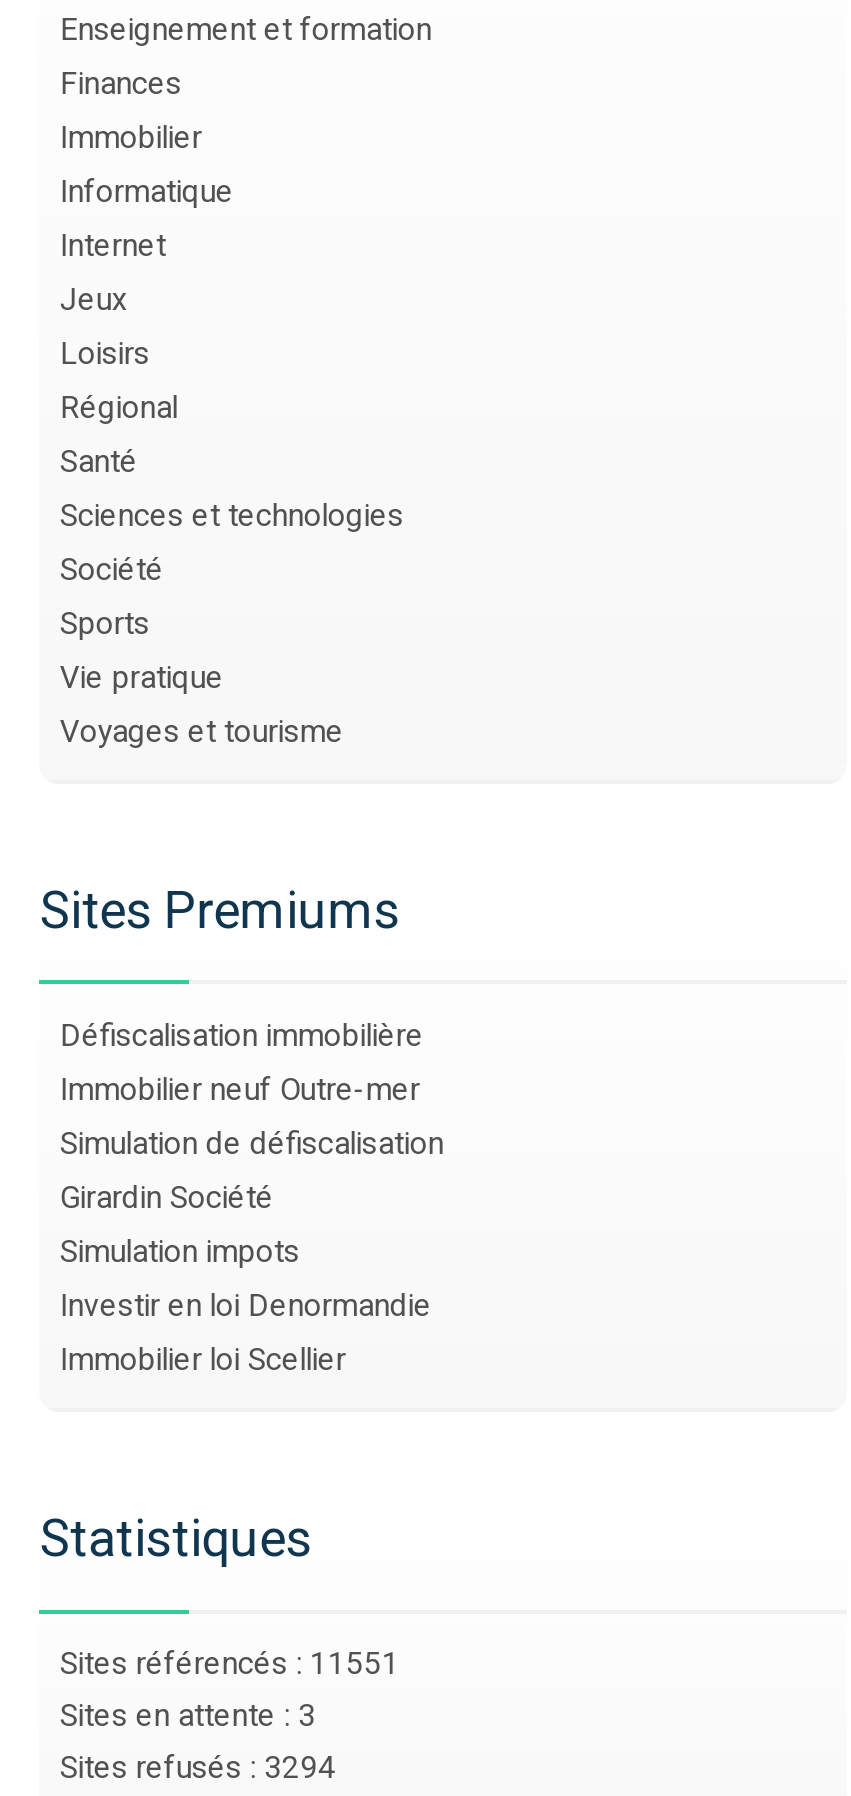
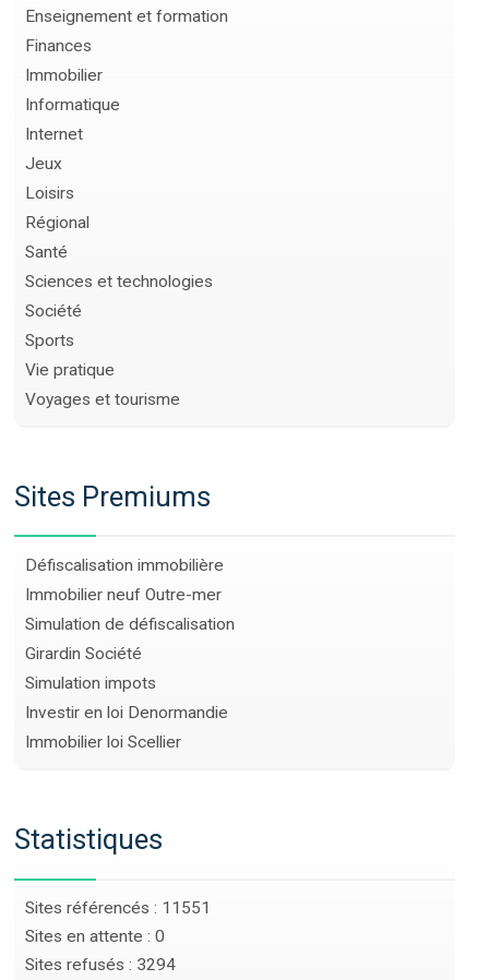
[60,1699,316,1735] Sites en attente : 3 -> [26,927,165,946] Sites en attente : 0

